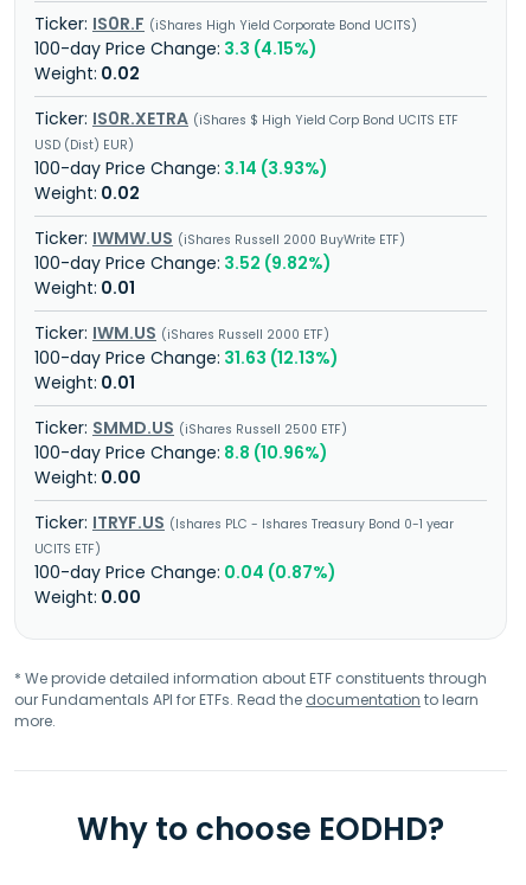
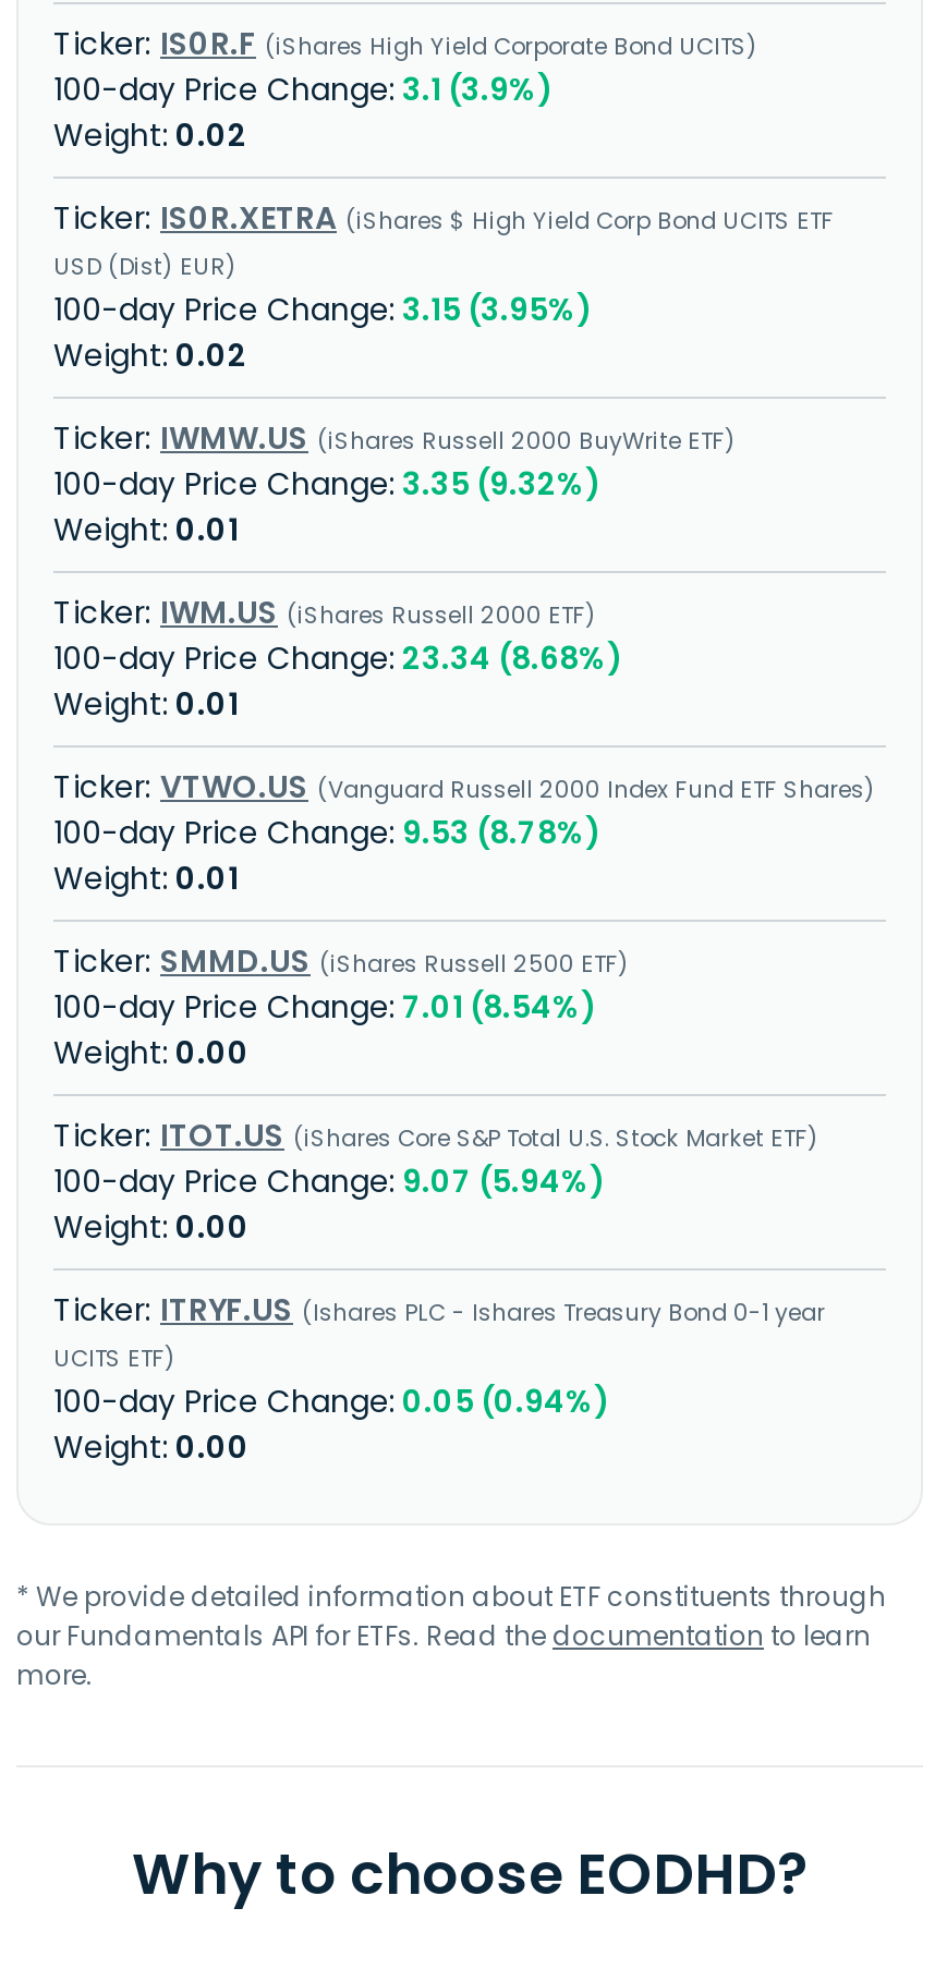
[220,37,317,60] 3.3 (4.15%) -> [396,68,553,111] 3.1 (3.9%)
[220,156,328,180] 3.14 (3.93%) -> [396,288,592,331] 3.15 (3.95%)
[220,251,332,275] 3.52 (9.82%) -> [396,462,600,506] 3.35 (9.32%)
[220,346,339,370] 31.63 (12.13%) -> [160,636,864,854] 23.34 (8.68%) | 0.01 | VTWO.US Vanguard Russell 2000 Index Fund ETF Shares | 9.53 (8.78%)
[220,441,328,464] 8.8 (10.96%) -> [160,985,808,1203] 7.01 (8.54%) | 0.00 | ITOT.US iShares Core S&P Total U.S. Stock Market ETF | 9.07 (5.94%)
[220,560,336,584] 0.04 (0.87%) -> [396,1380,609,1423] 0.05 (0.94%)

